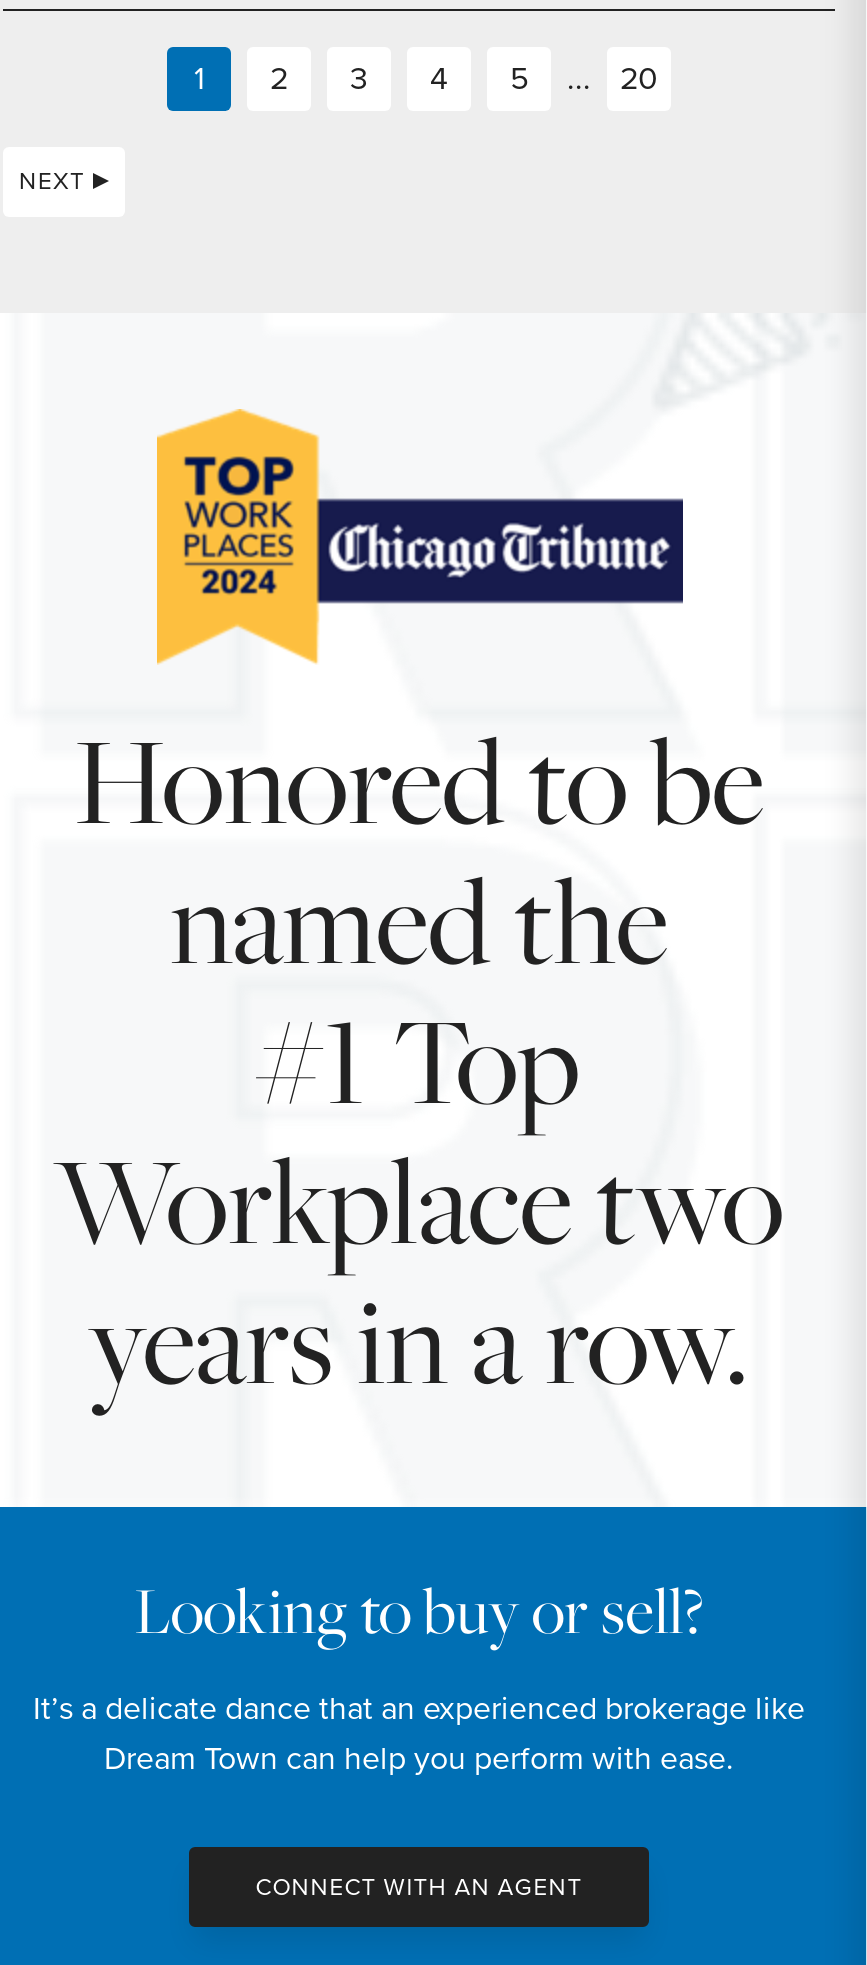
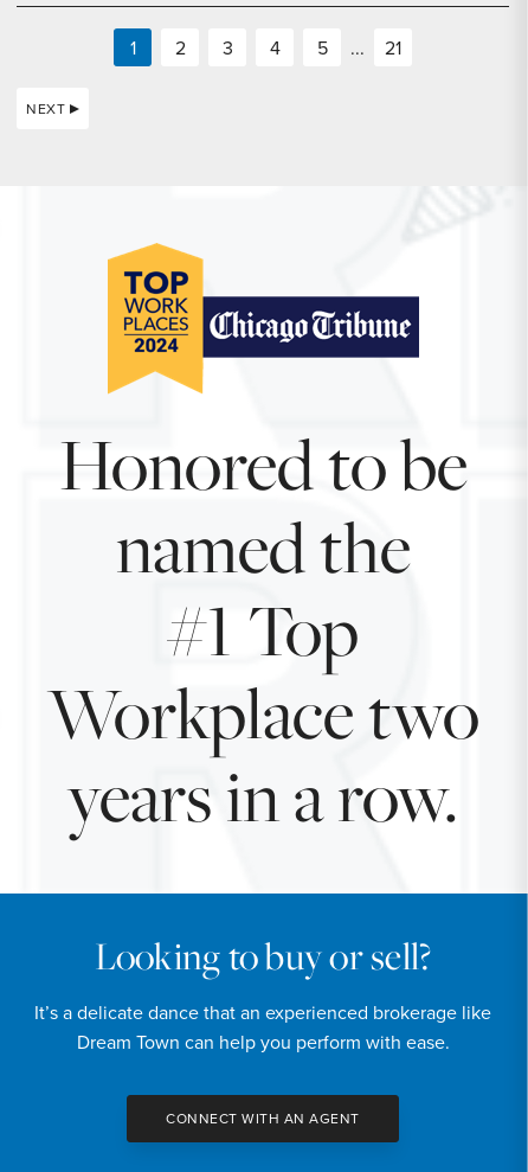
[620,55,658,101] 20 -> [385,34,401,60] 21

